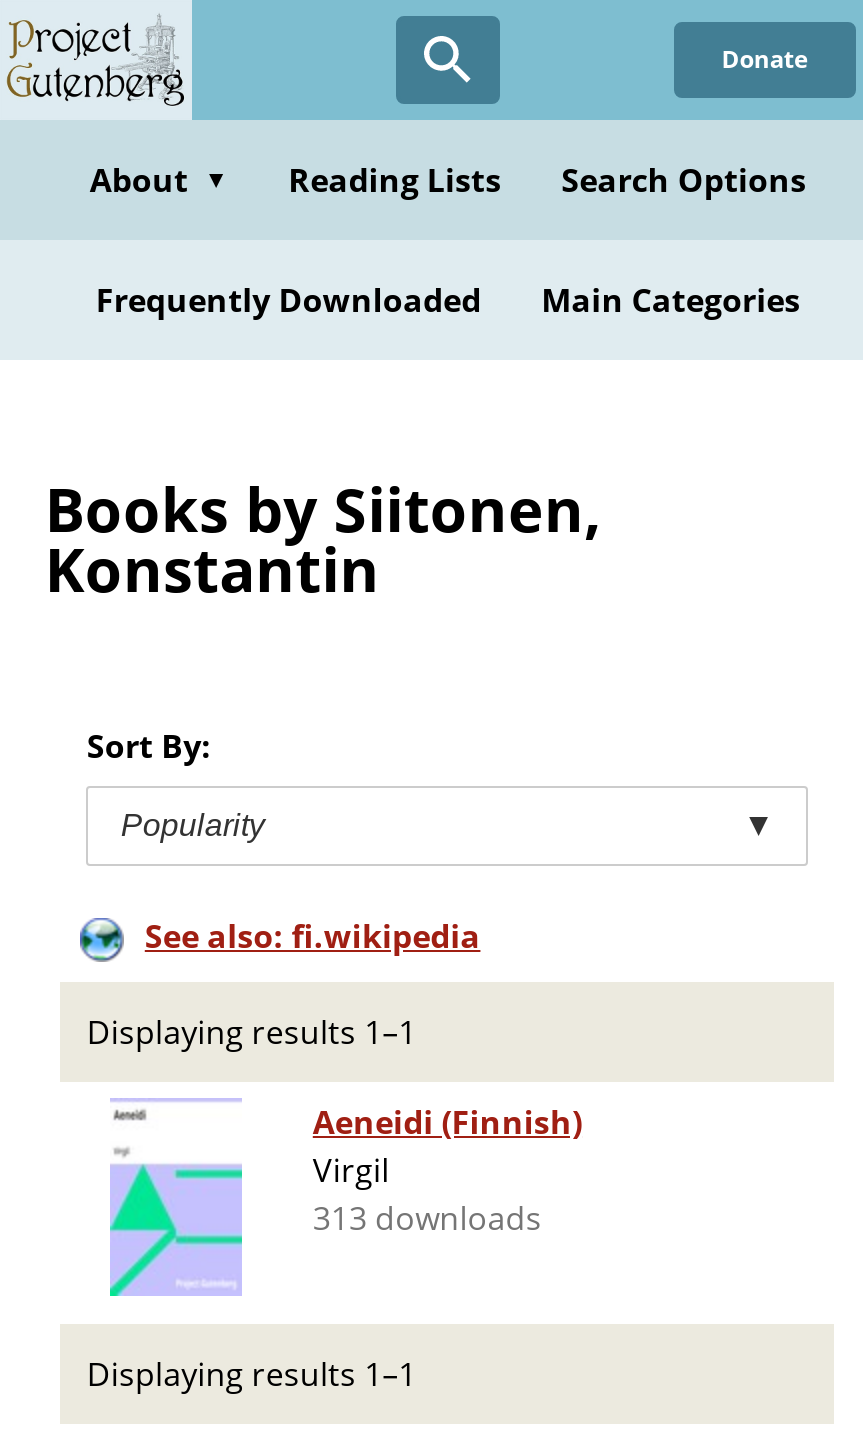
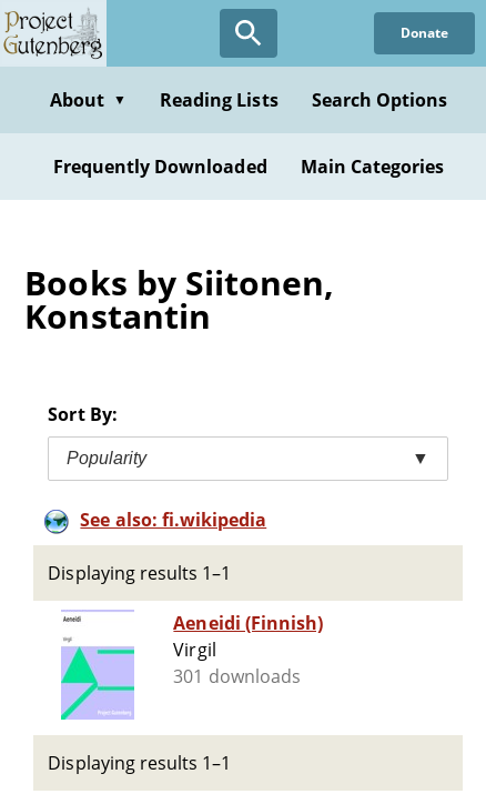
[313,1196,542,1240] 313 downloads -> [174,664,301,689] 301 downloads

